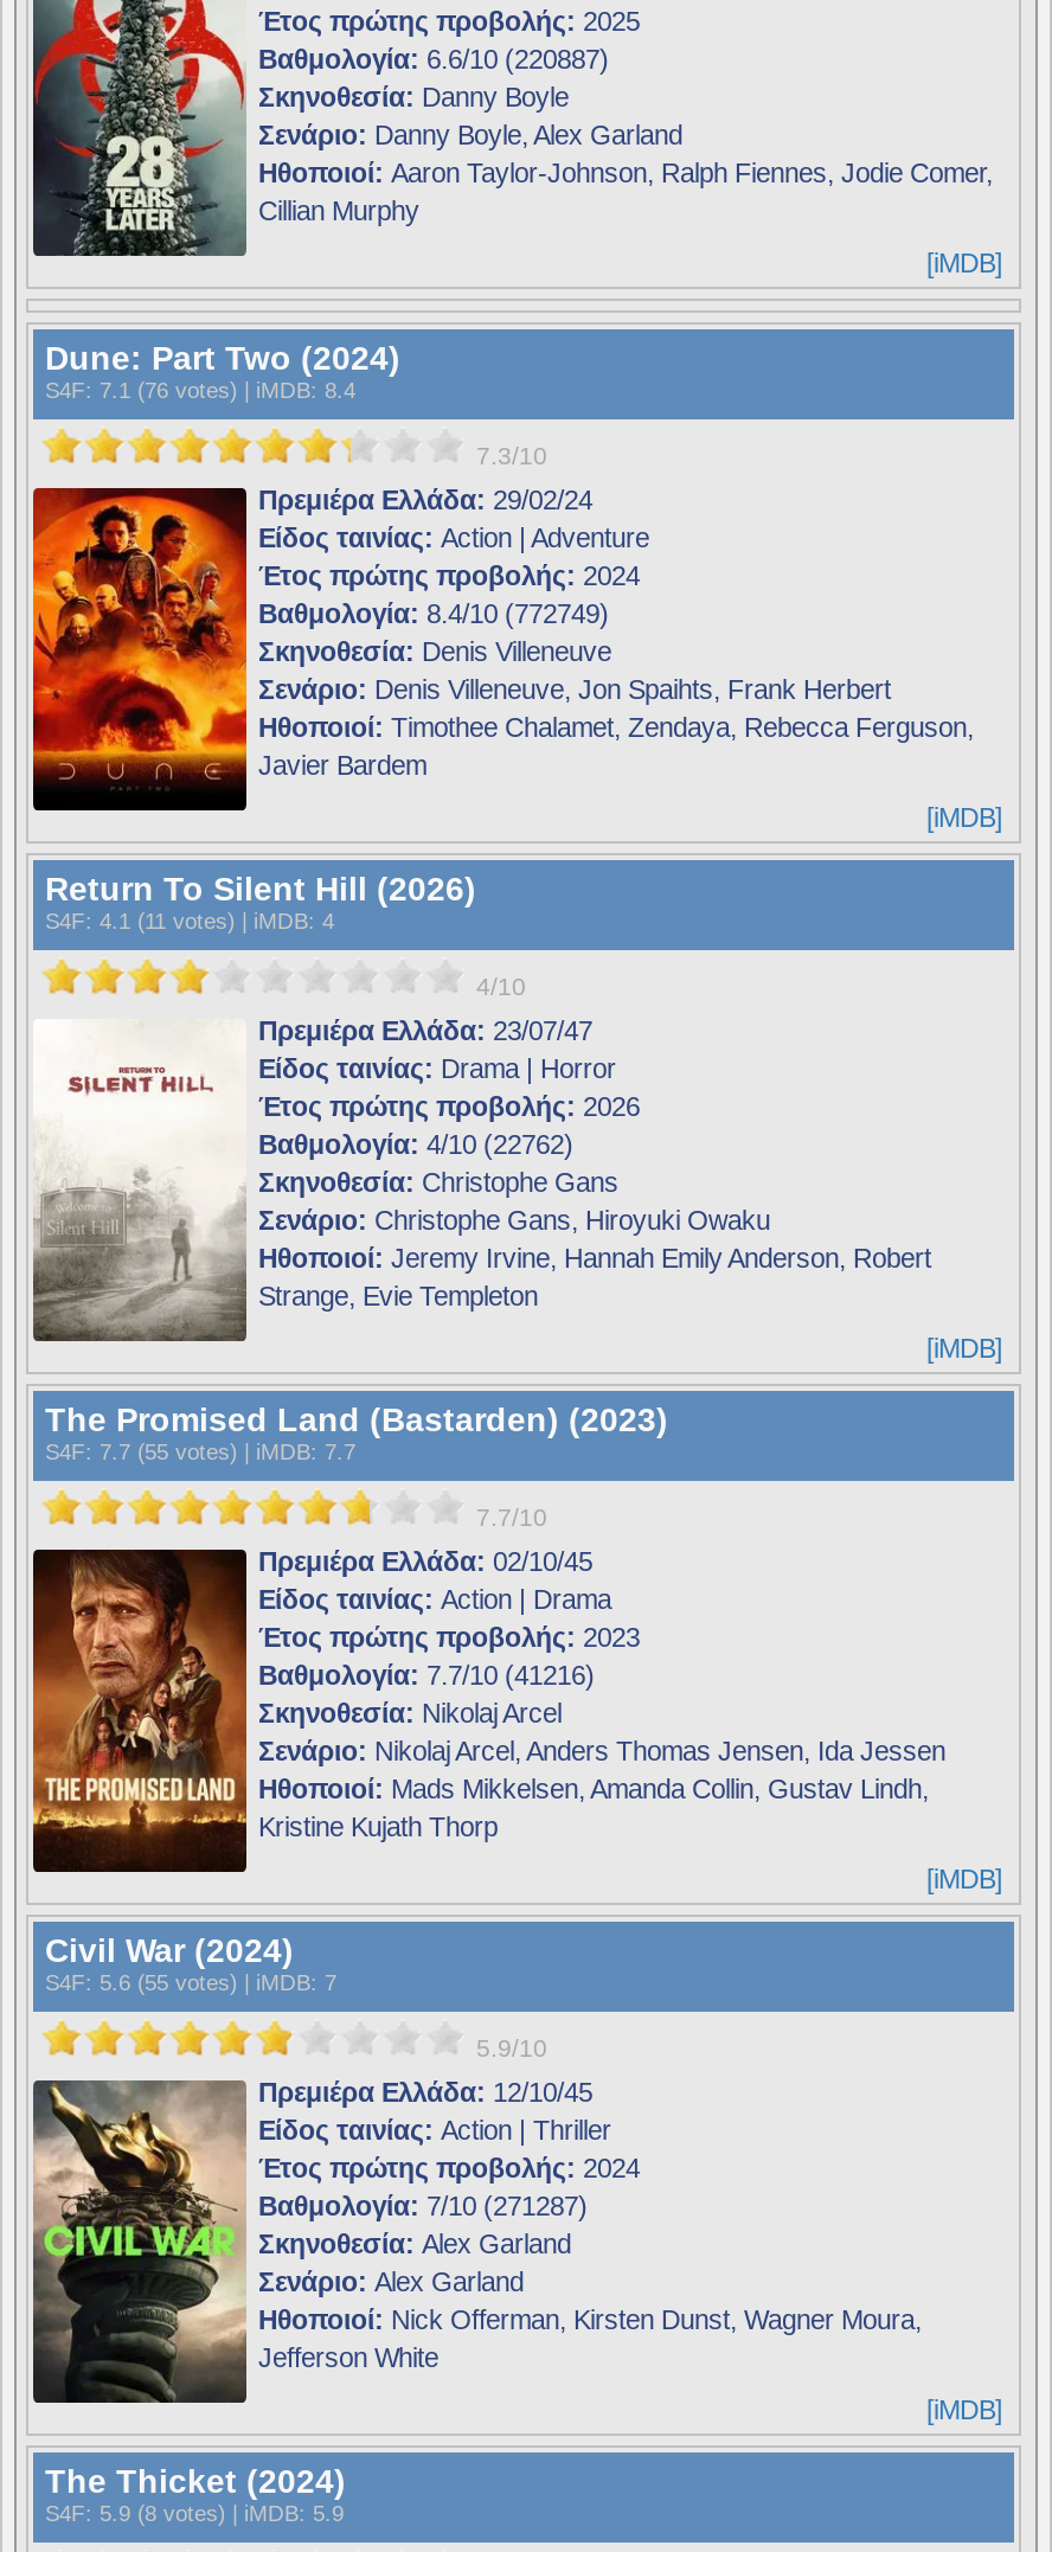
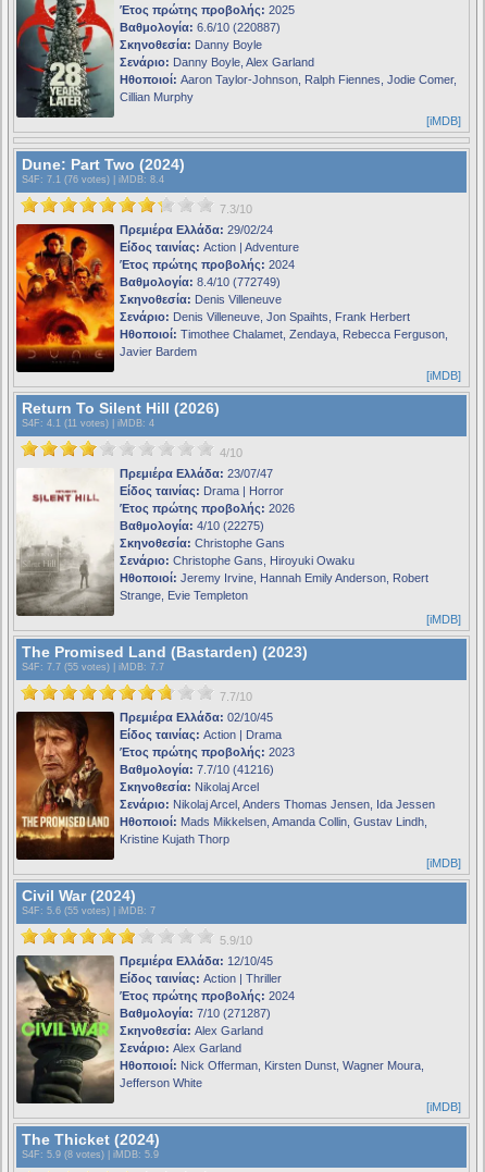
[258,1131,573,1160] Βαθμολογία: 4/10 (22762) -> [120,520,264,533] Βαθμολογία: 4/10 (22275)

